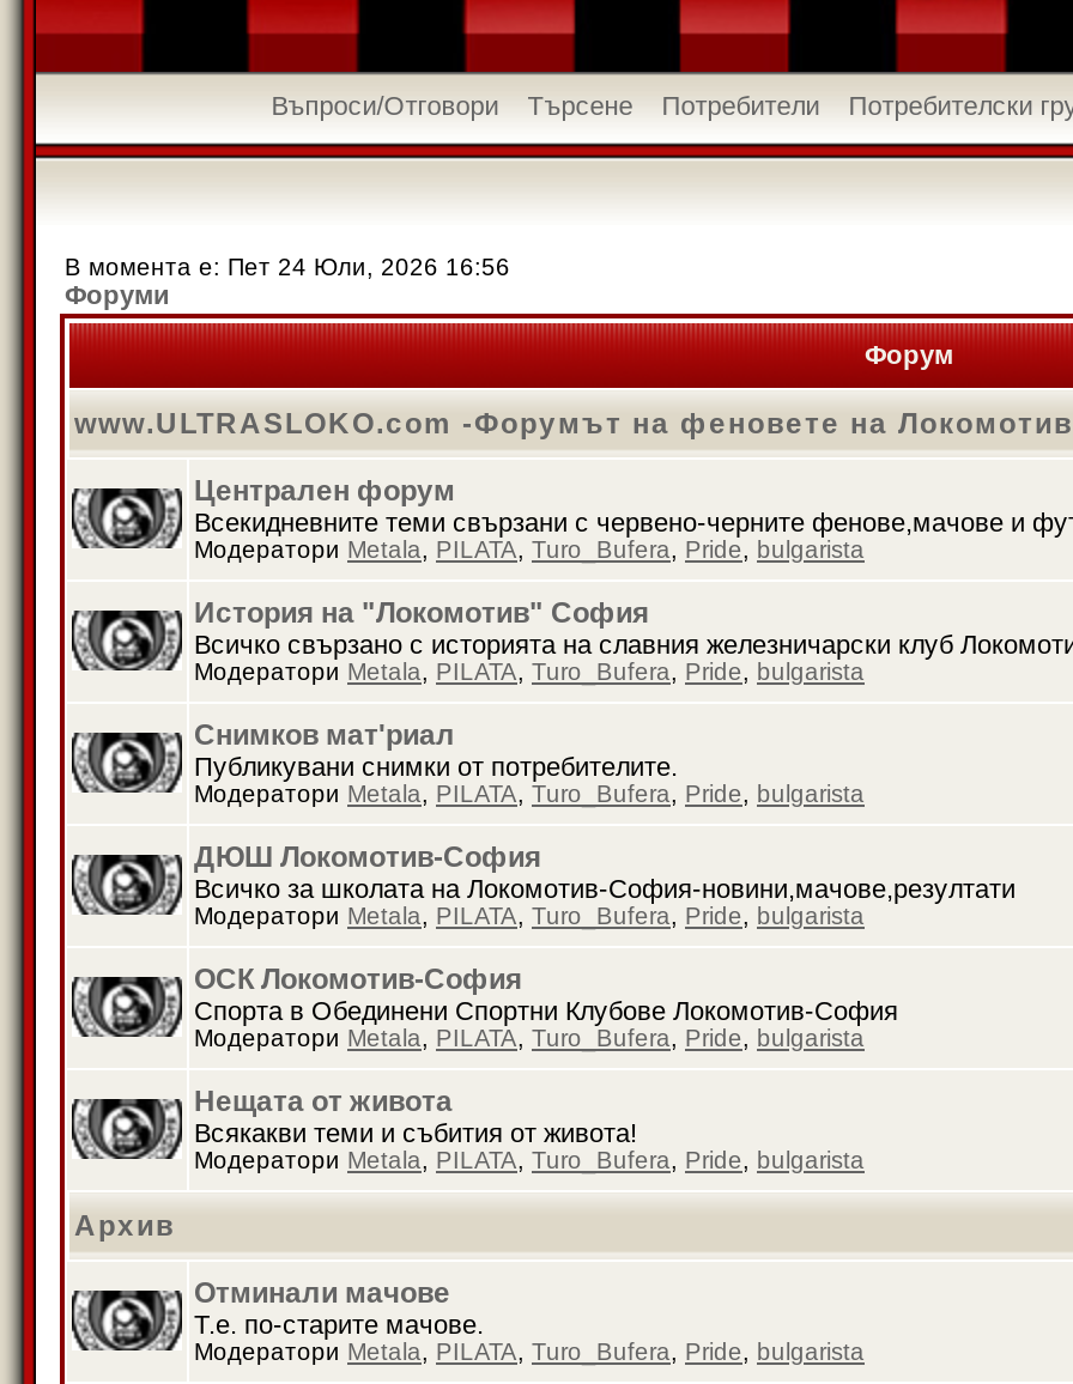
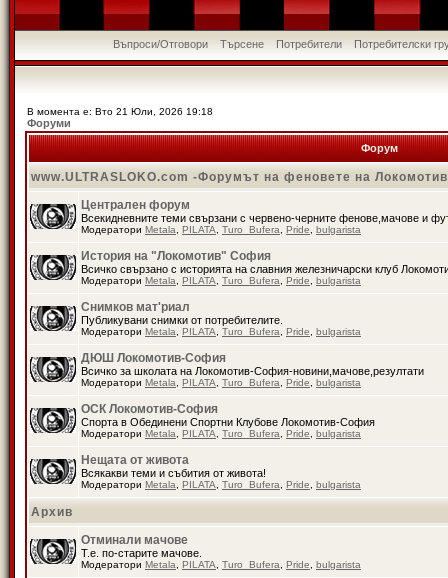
[65,254,510,280] В момента е: Пет 24 Юли, 2026 16:56 -> [27,106,213,117] В момента е: Вто 21 Юли, 2026 19:18

